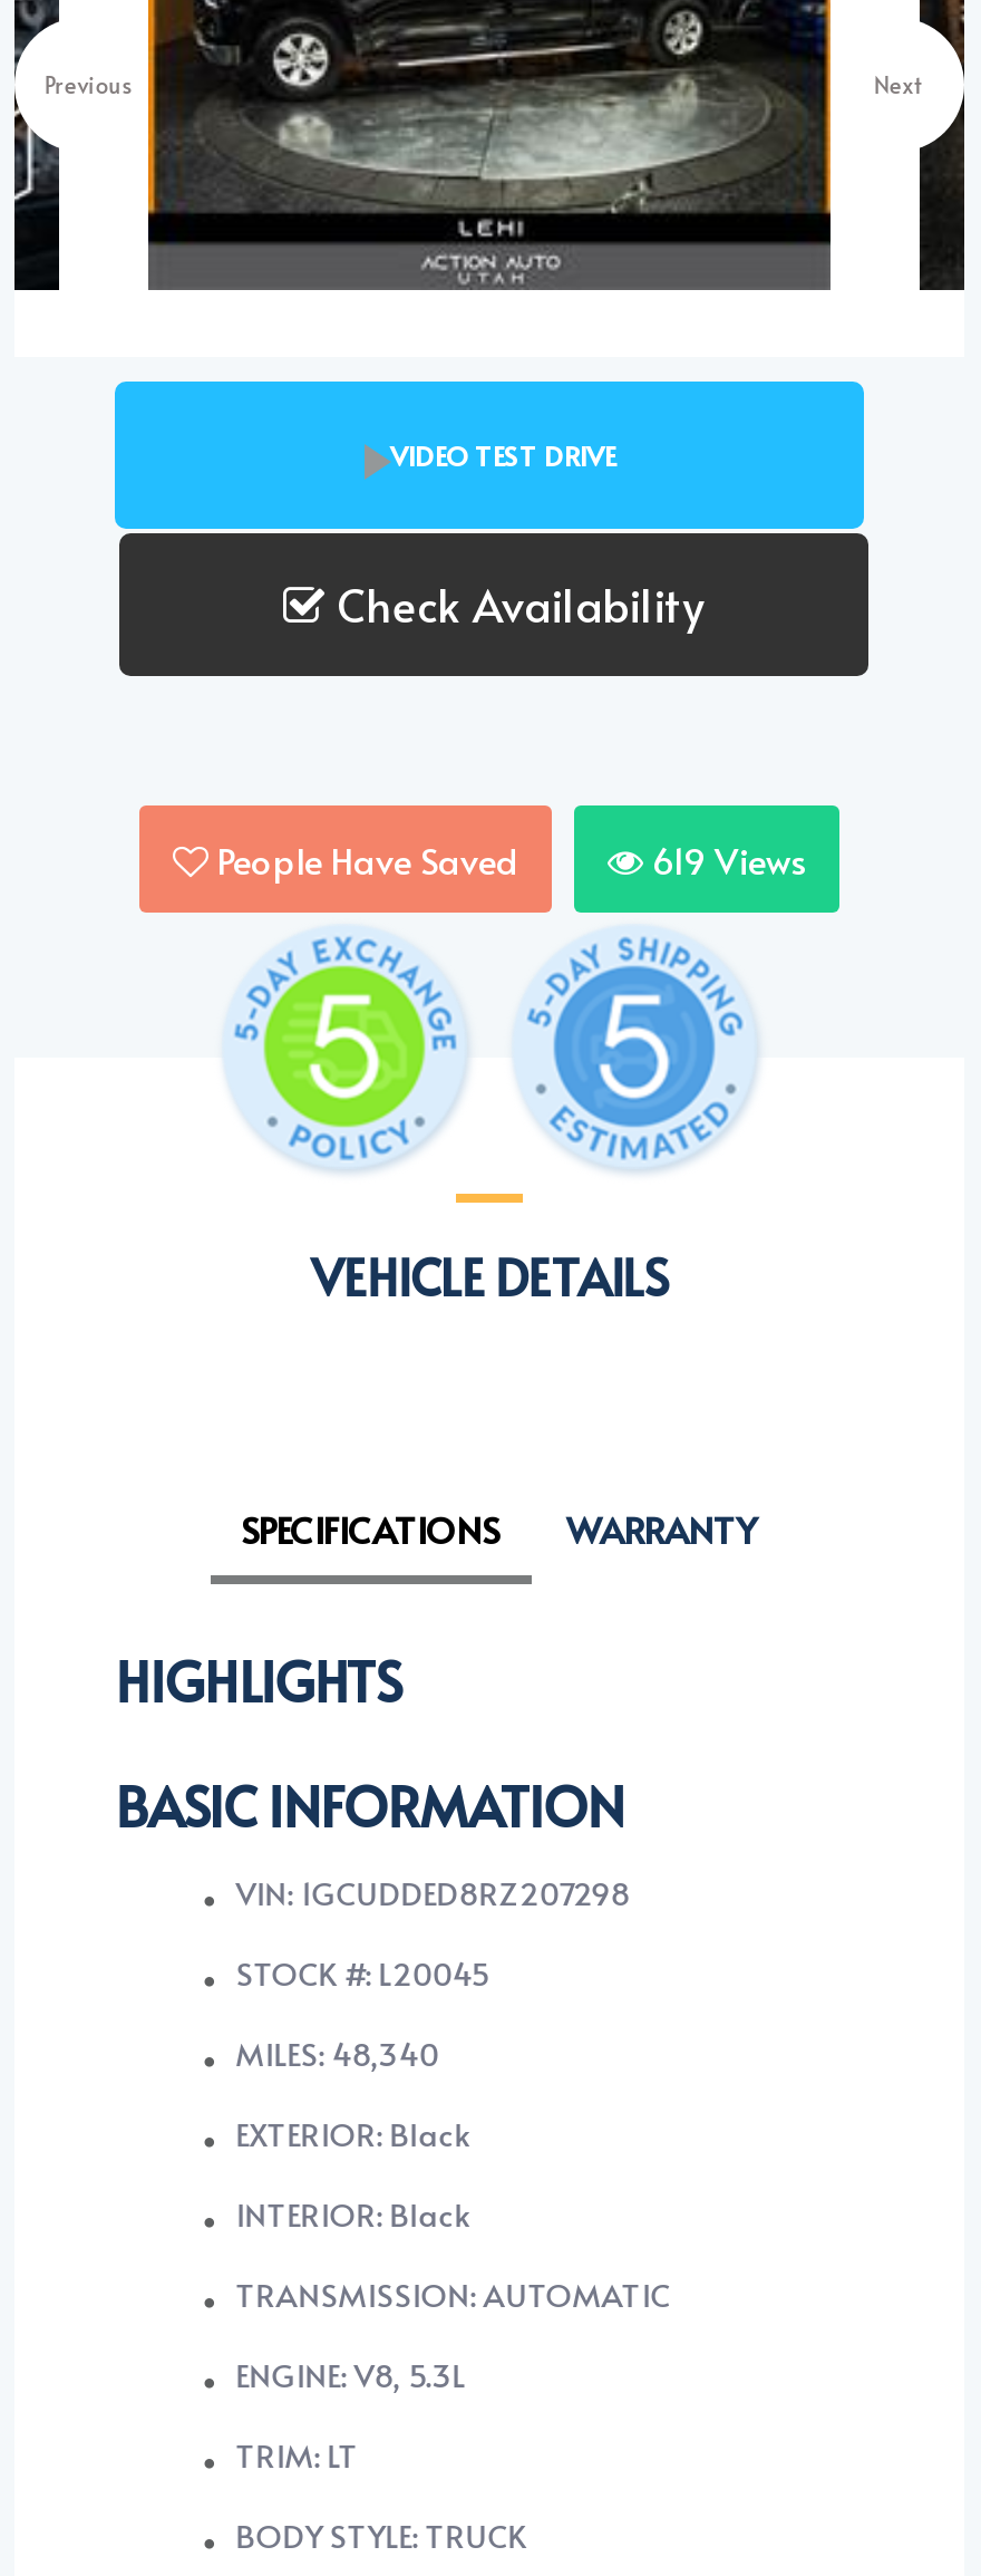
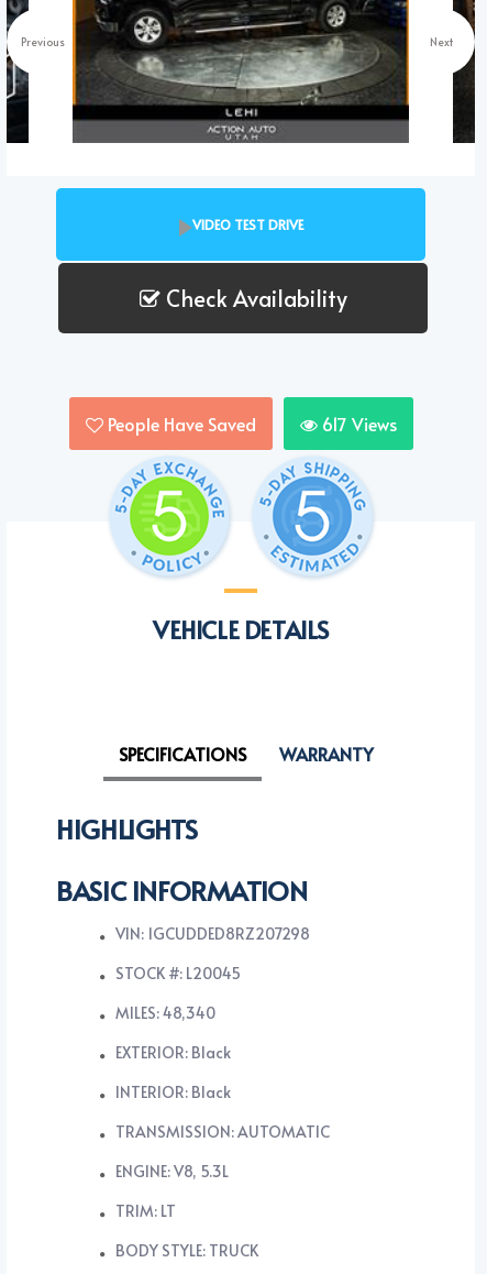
[652,836,806,885] 619 Views -> [322,412,396,436] 617 Views

